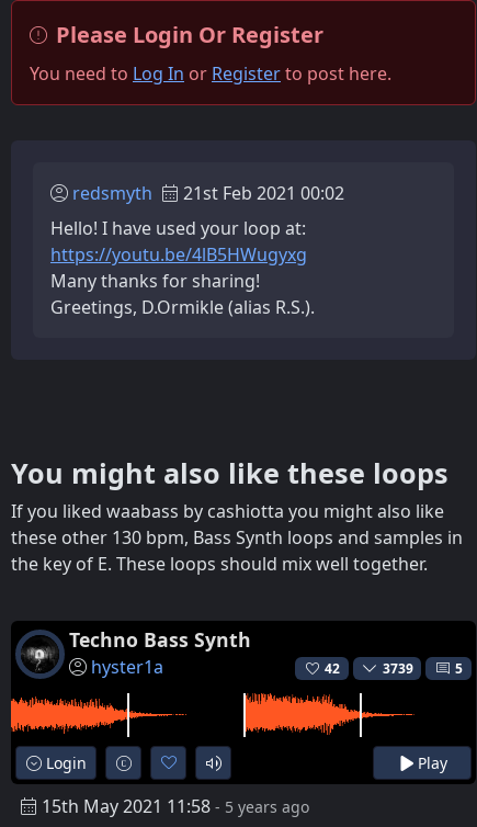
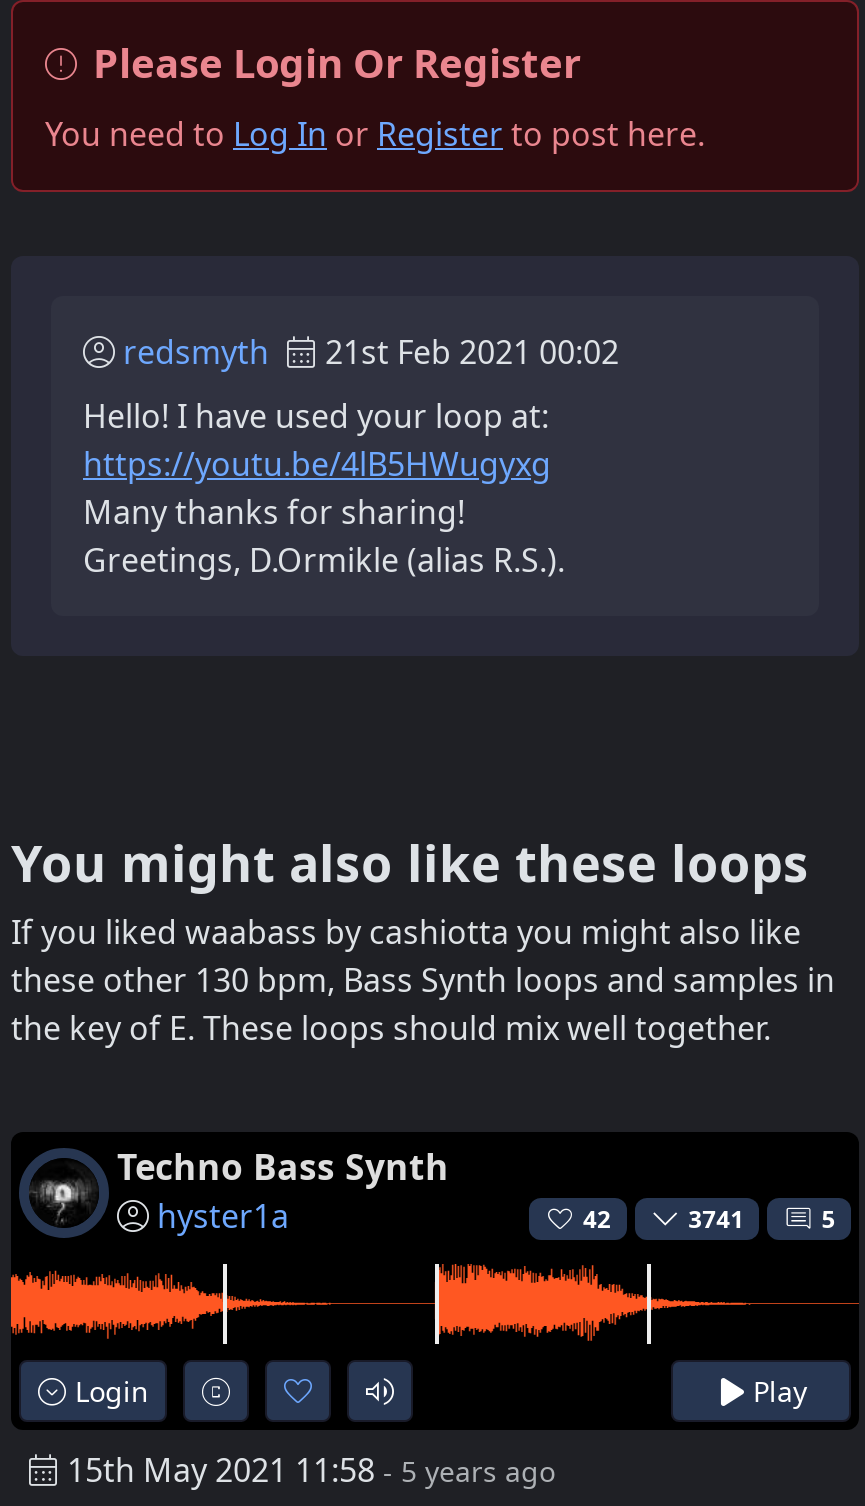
[382,659,413,678] 3739 -> [688,1202,744,1236] 3741

